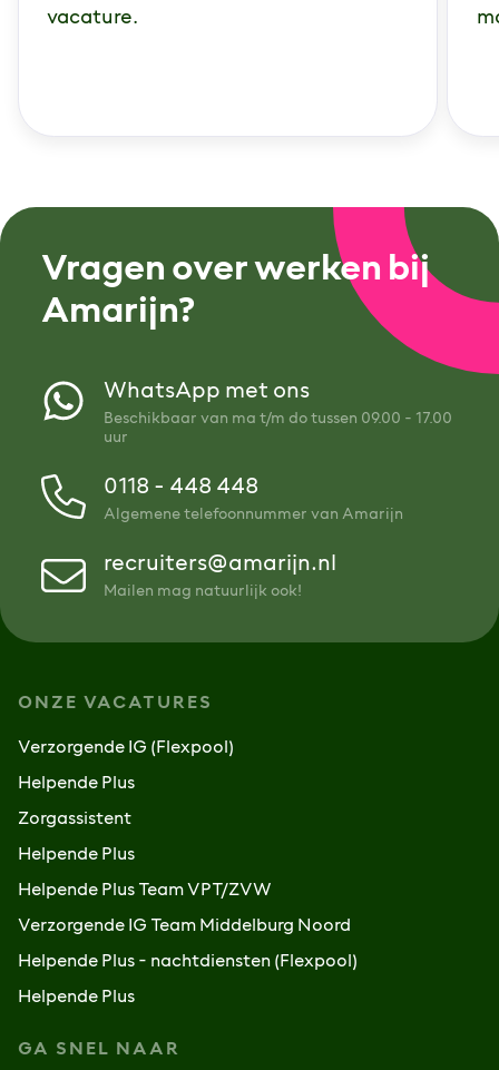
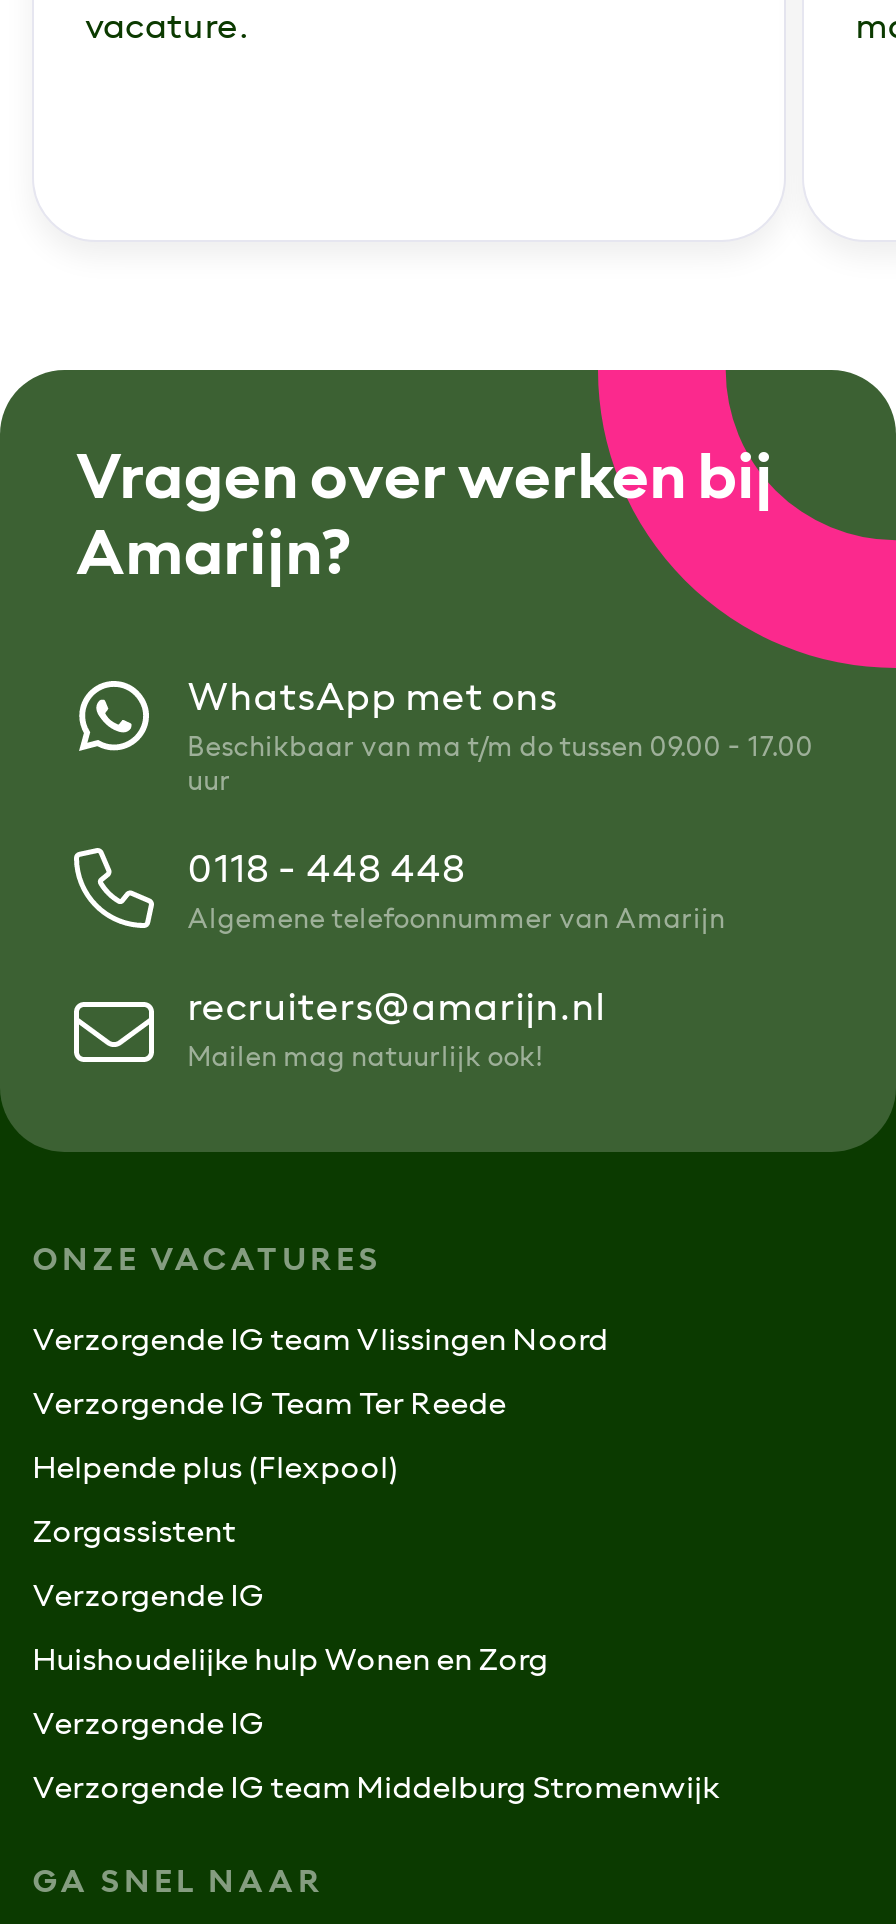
[18,741,234,792] Verzorgende IG (Flexpool) | Helpende Plus -> [32,1328,608,1484] Verzorgende IG team Vlissingen Noord | Verzorgende IG Team Ter Reede | Helpende plus (Flexpool)
moved [18,812,131,828] -> [32,1520,236,1548]: Zorgassistent
[18,848,358,1006] Helpende Plus | Helpende Plus Team VPT/ZVW | Verzorgende IG Team Middelburg Noord | Helpende Plus - nachtdiensten (Flexpool) | Helpende Plus -> [32,1584,720,1804] Verzorgende IG | Huishoudelijke hulp Wonen en Zorg | Verzorgende IG | Verzorgende IG team Middelburg Stromenwijk

